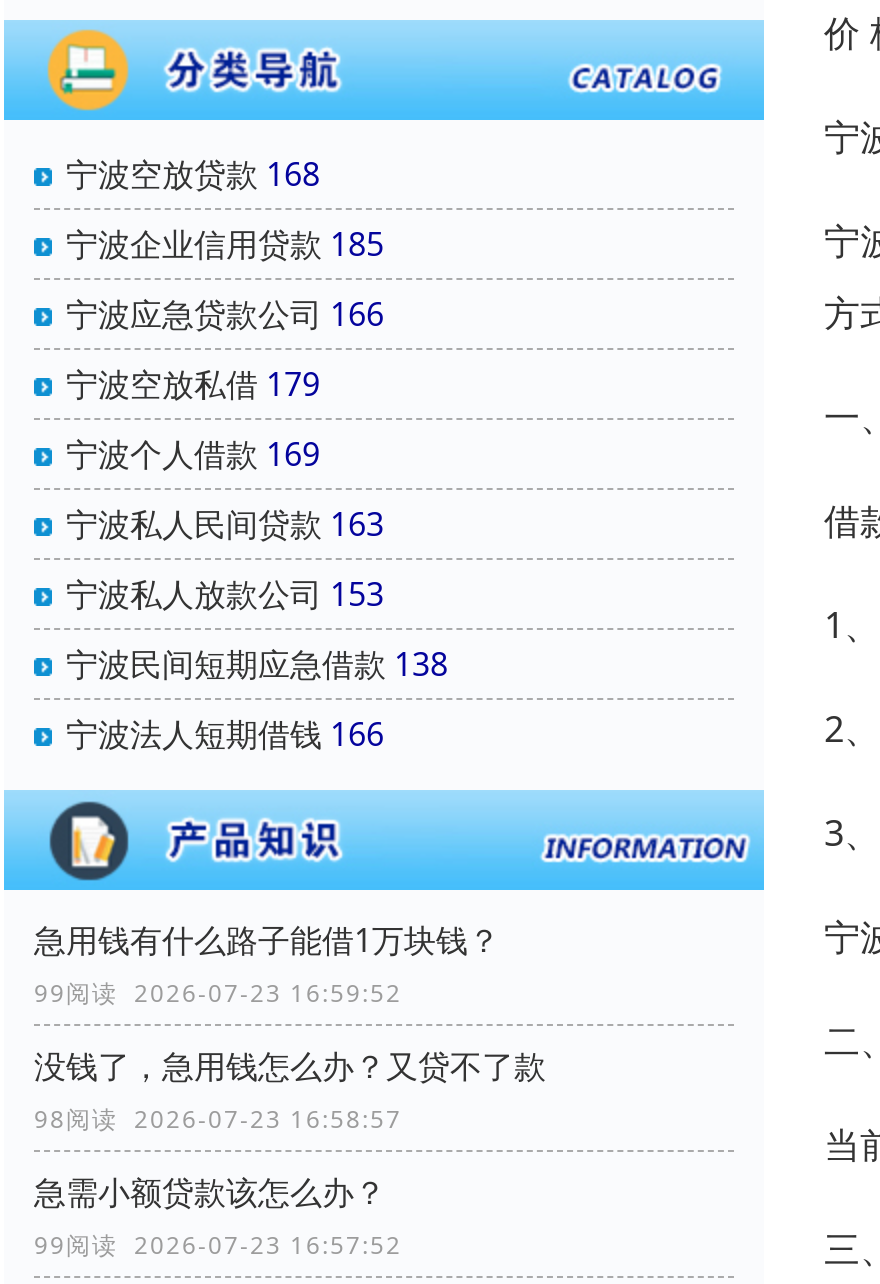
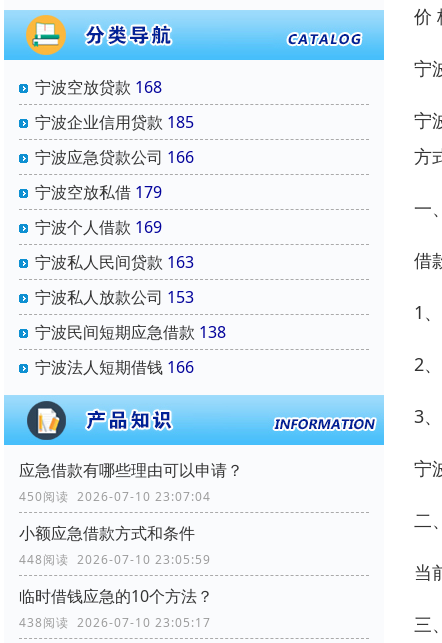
[34,918,500,1010] 急用钱有什么路子能借1万块钱？ | 99阅读 2026-07-23 16:59:52 -> [19,459,243,505] 应急借款有哪些理由可以申请？ | 450阅读 2026-07-10 23:07:04
[34,1044,546,1136] 没钱了，急用钱怎么办？又贷不了款 | 98阅读 2026-07-23 16:58:57 -> [19,522,211,568] 小额应急借款方式和条件 | 448阅读 2026-07-10 23:05:59
[34,1170,402,1262] 急需小额贷款该怎么办？ | 99阅读 2026-07-23 16:57:52 -> [19,585,213,631] 临时借钱应急的10个方法？ | 438阅读 2026-07-10 23:05:17

